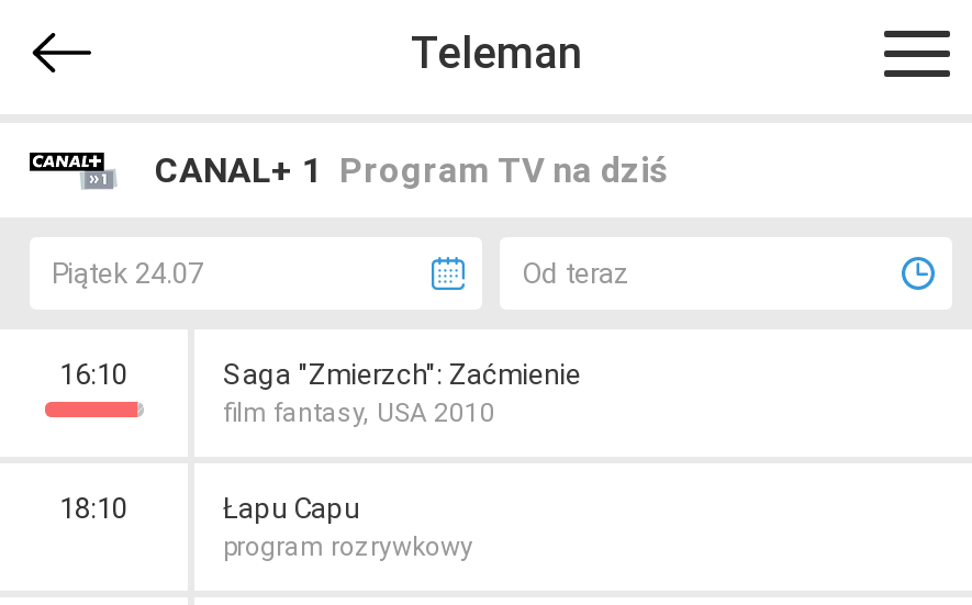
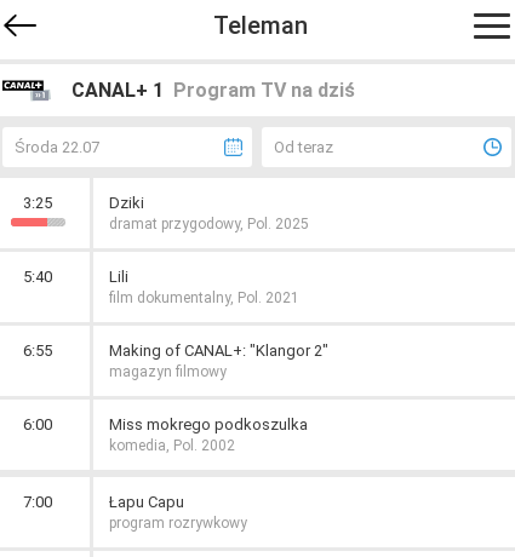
[52,257,203,290] Piątek 24.07 -> [15,138,99,156] Środa 22.07
[59,358,581,525] 16:10 | Saga "Zmierzch": Zaćmienie | film fantasy, USA 2010 | 18:10 -> [23,194,328,511] 3:25 | Dziki | dramat przygodowy, Pol. 2025 | 5:40 | Lili | film dokumentalny, Pol. 2021 | 6:55 | Making of CANAL+: "Klangor 2" | magazyn filmowy | 6:00 | Miss mokrego podkoszulka | komedia, Pol. 2002 | 7:00

